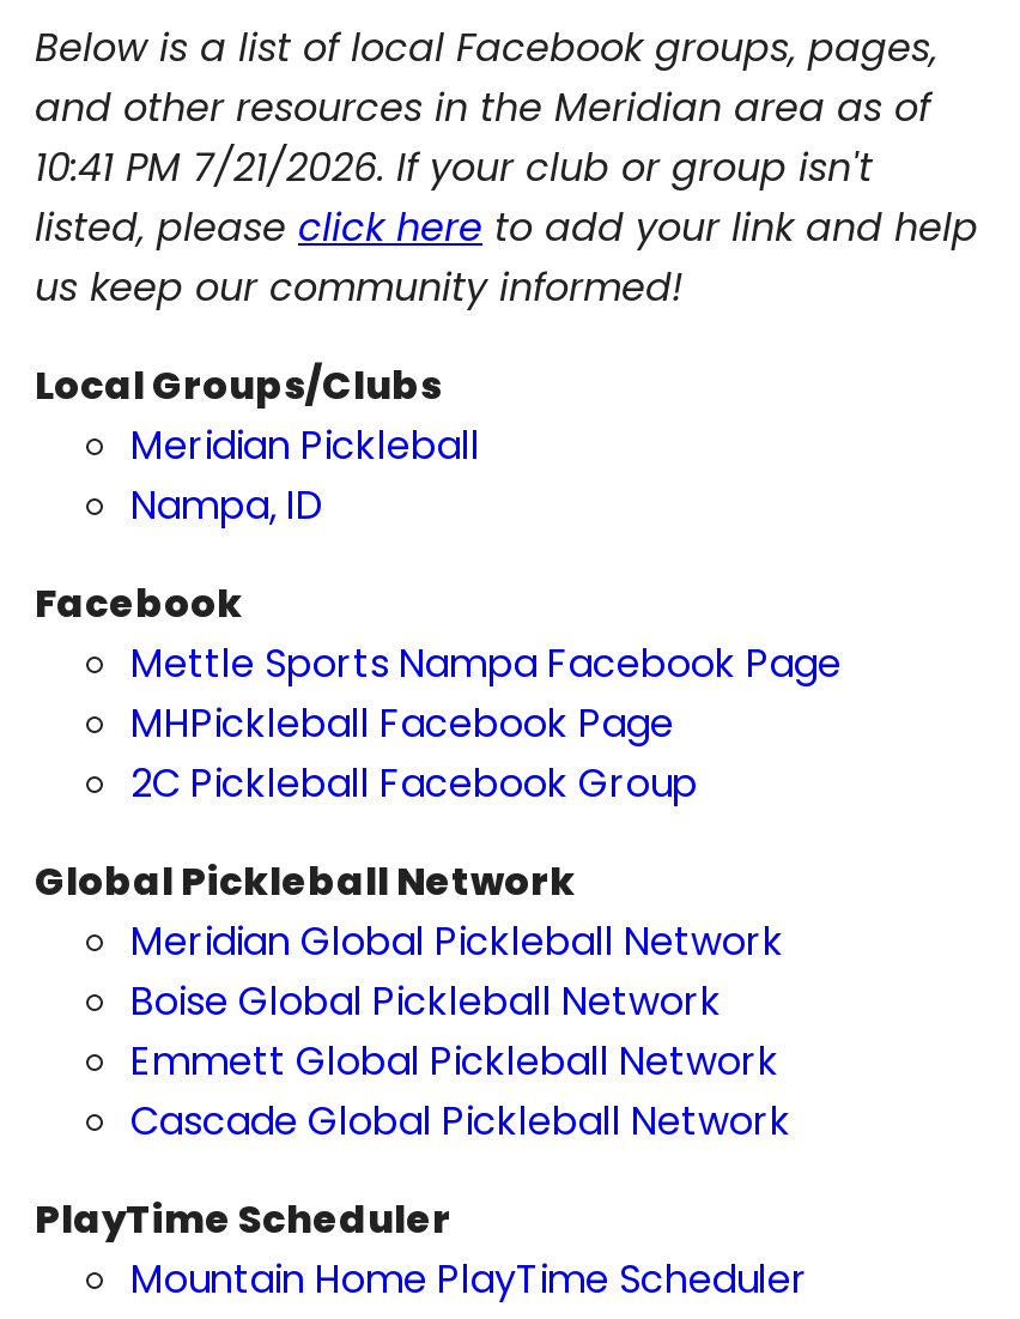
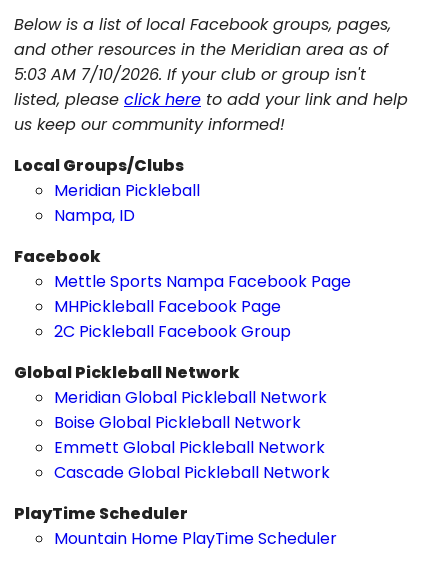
[35,140,873,195] 10:41 PM 7/21/2026. If your club or group isn't -> [14,63,366,86] 5:03 AM 7/10/2026. If your club or group isn't

